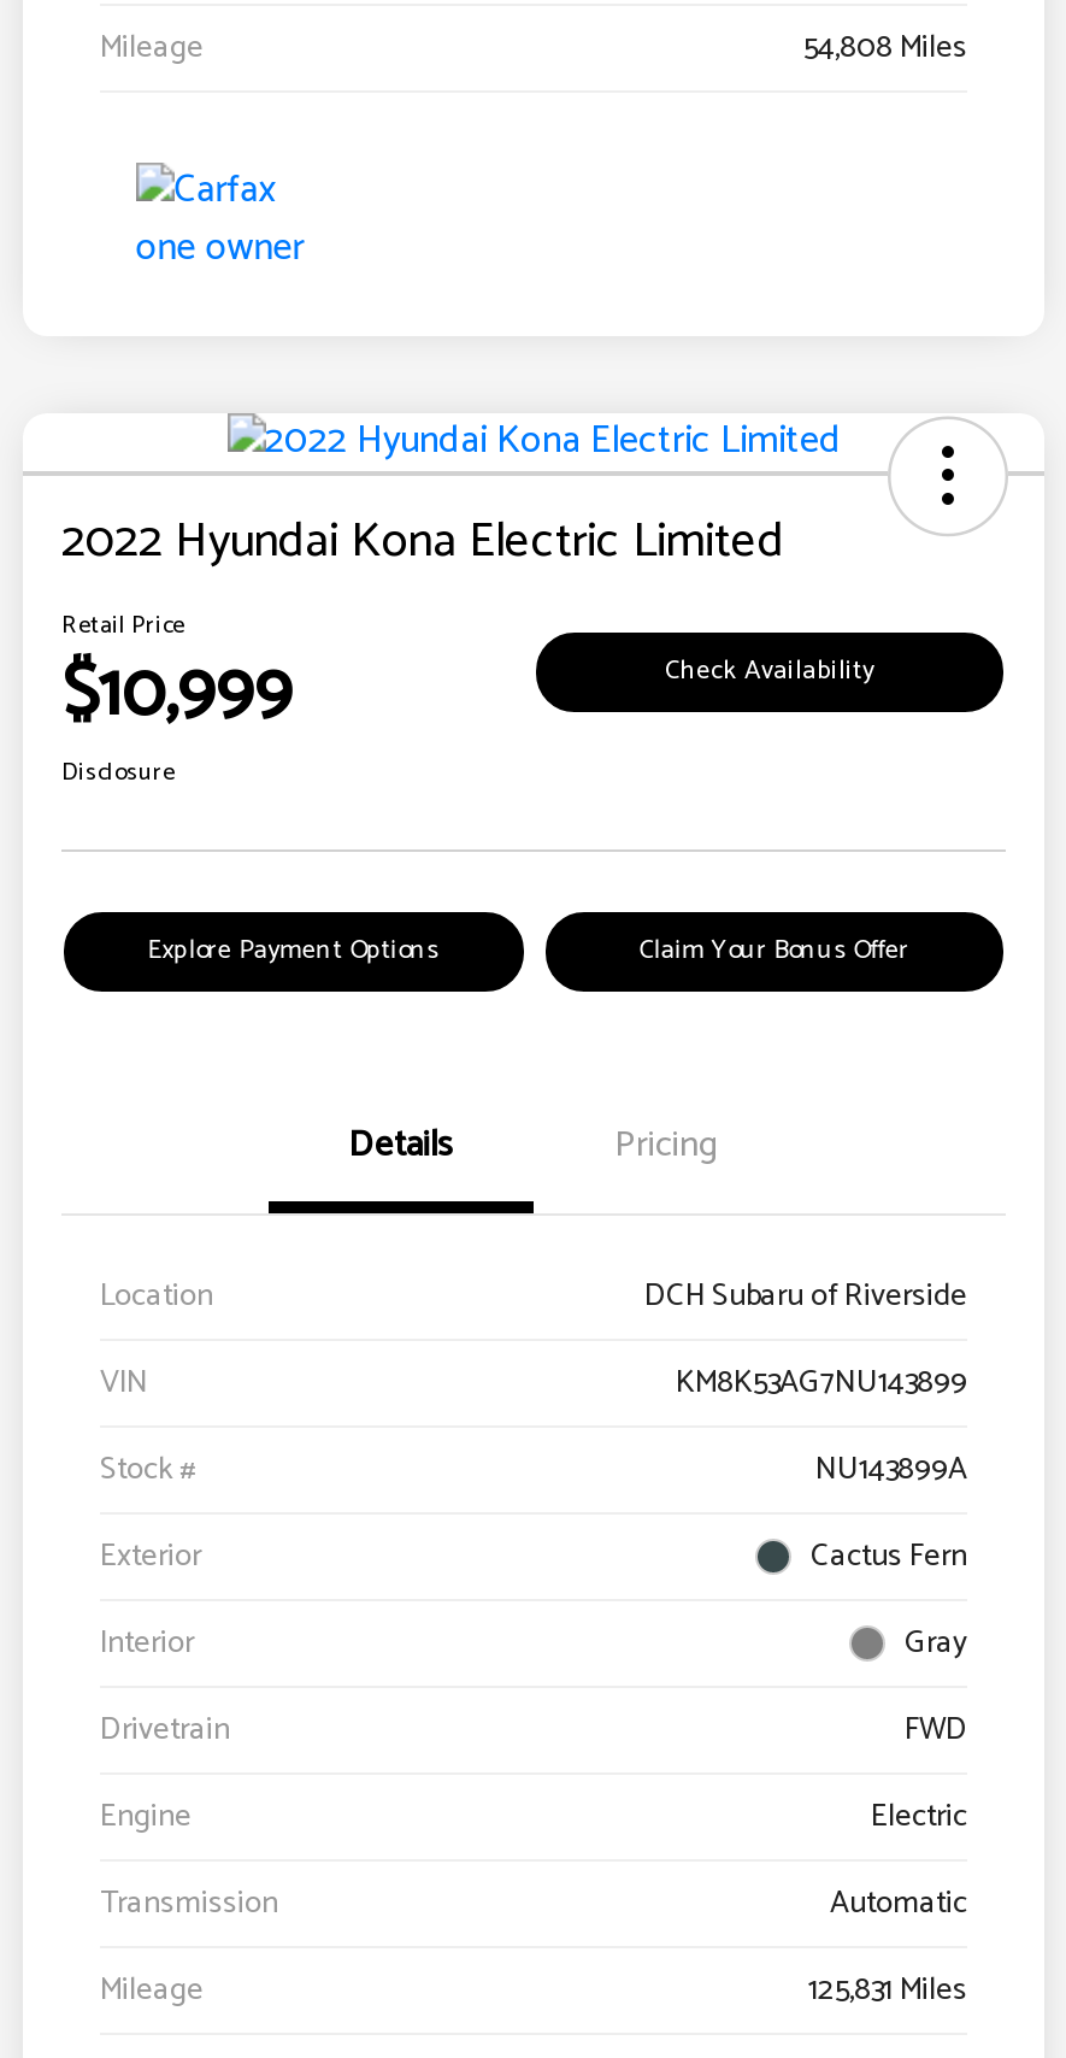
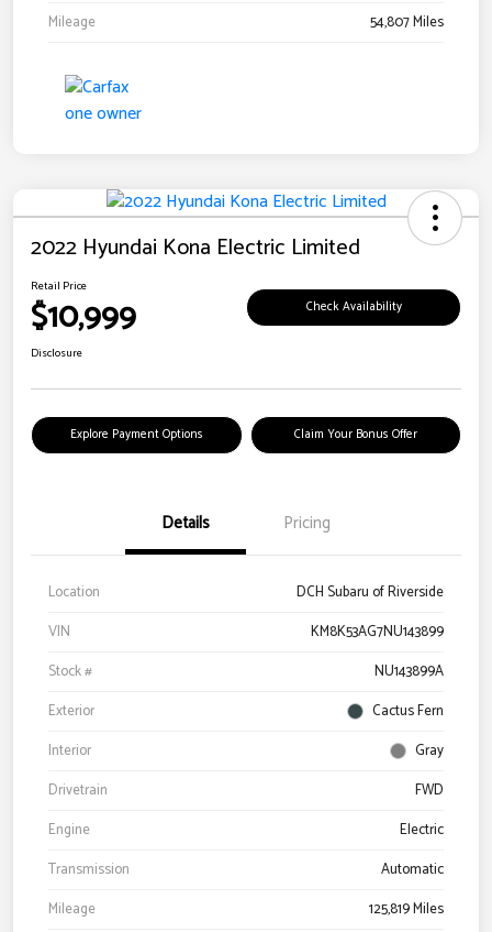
[803,23,967,74] 54,808 Miles -> [370,11,444,34] 54,807 Miles
[808,1966,967,2016] 125,831 Miles -> [369,898,444,921] 125,819 Miles

